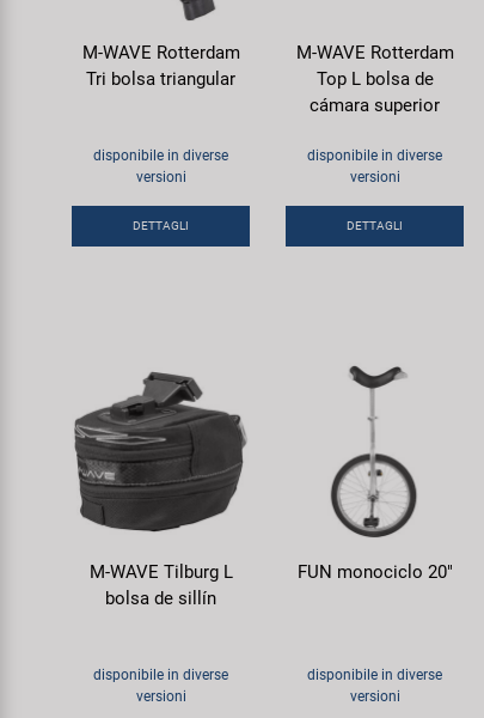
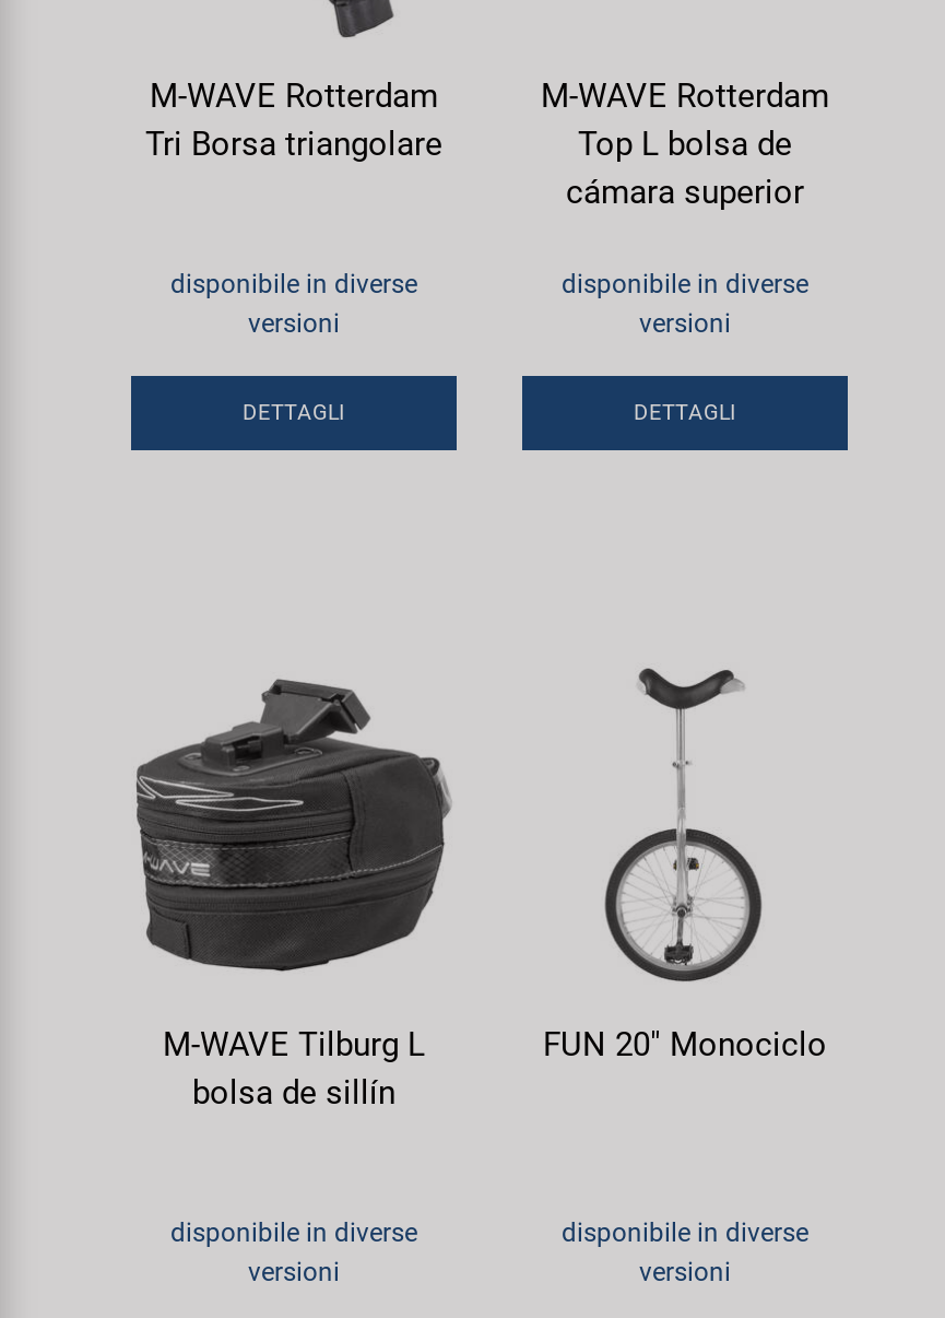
[86,68,235,89] Tri bolsa triangular -> [145,123,442,163] Tri Borsa triangolare
[297,561,452,583] FUN monociclo 20" -> [543,1025,827,1064] FUN 20" Monociclo

